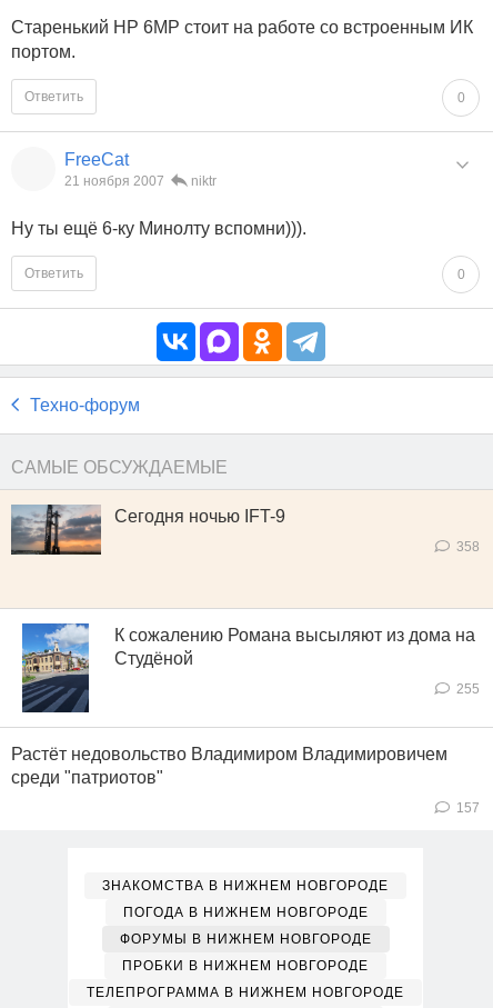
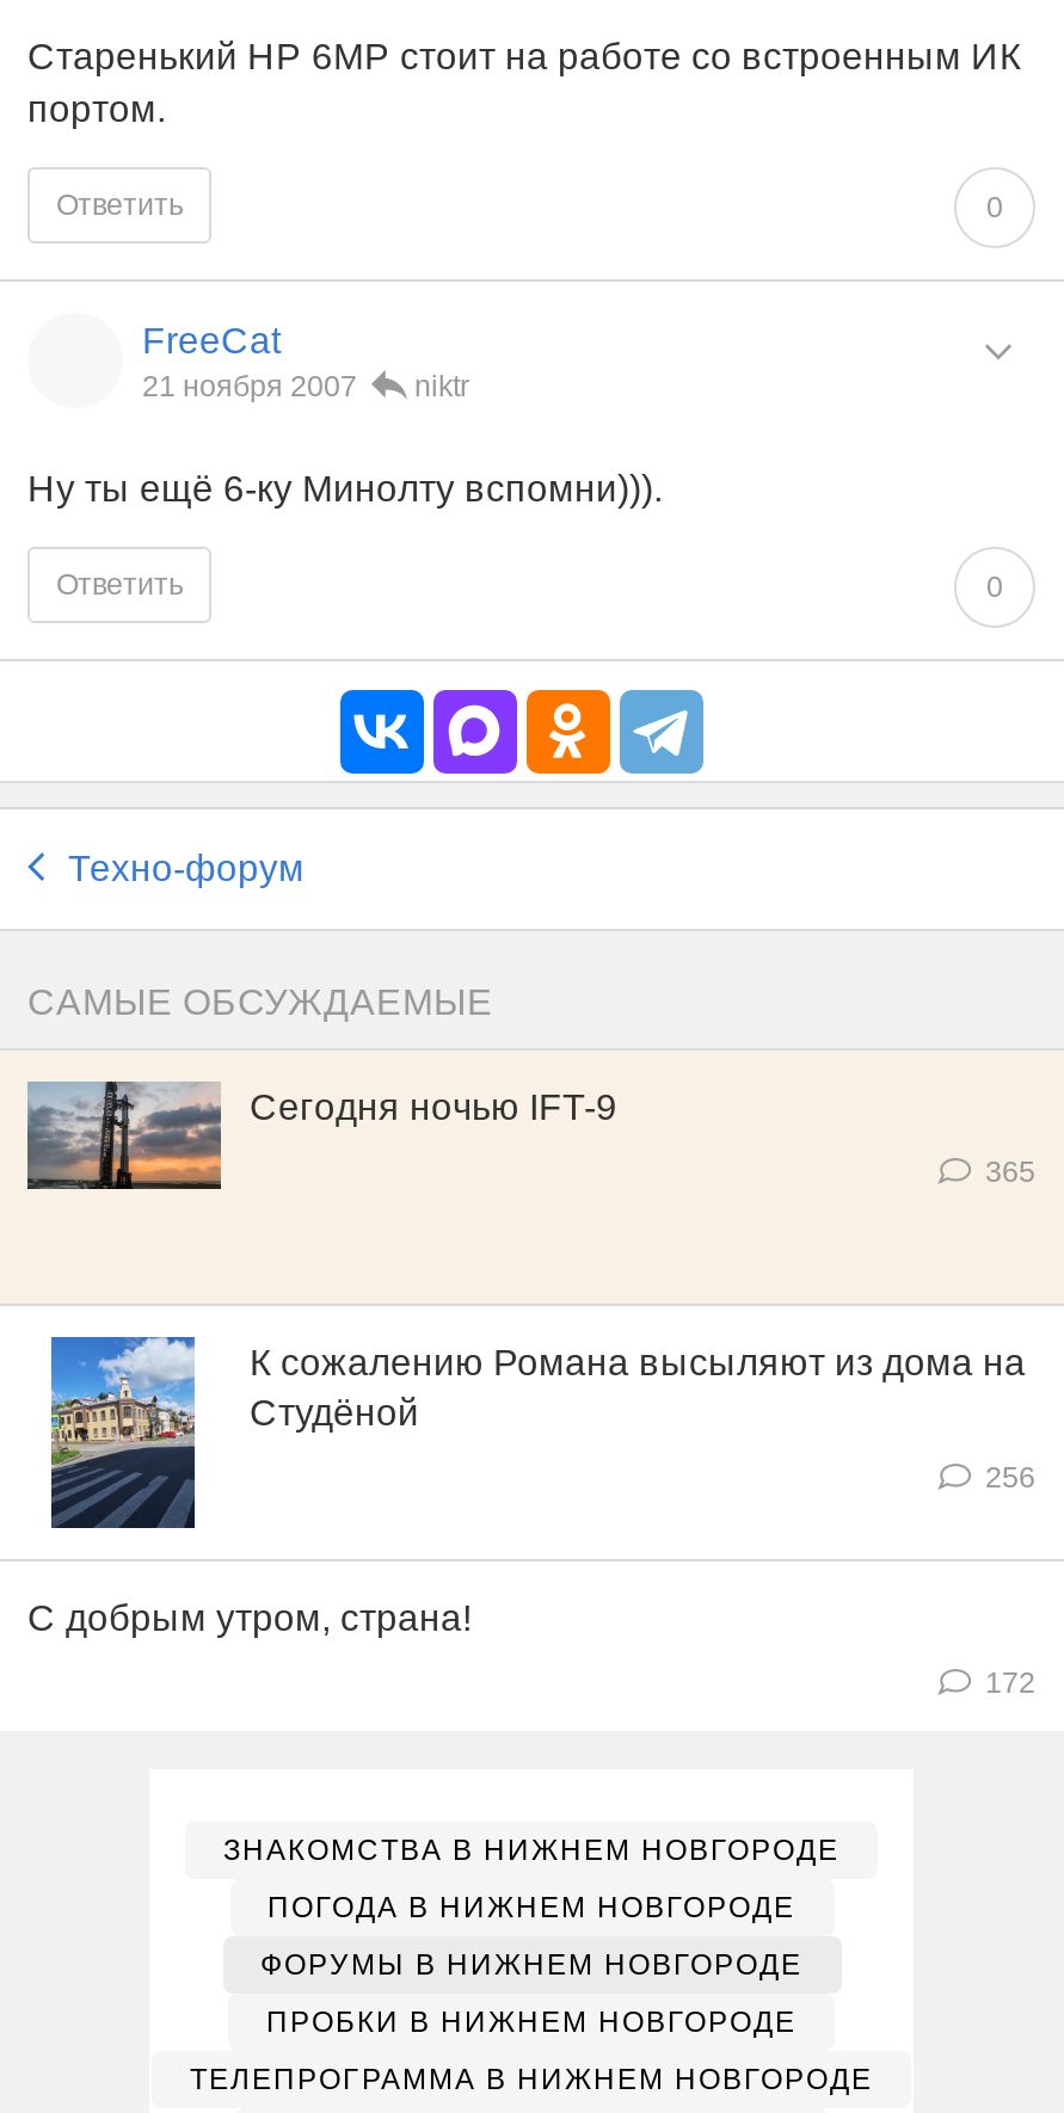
[456,539,480,554] 358 -> [985,1155,1035,1189] 365
[456,681,480,697] 255 -> [985,1461,1035,1494] 256
[11,744,447,787] Растёт недовольство Владимиром Владимировичем | среди "патриотов" -> [27,1597,472,1637] С добрым утром, страна!
[456,800,480,816] 157 -> [985,1666,1035,1699] 172

